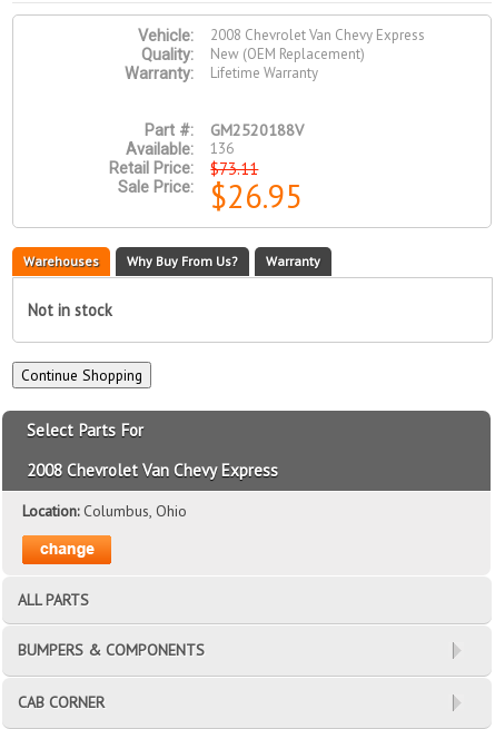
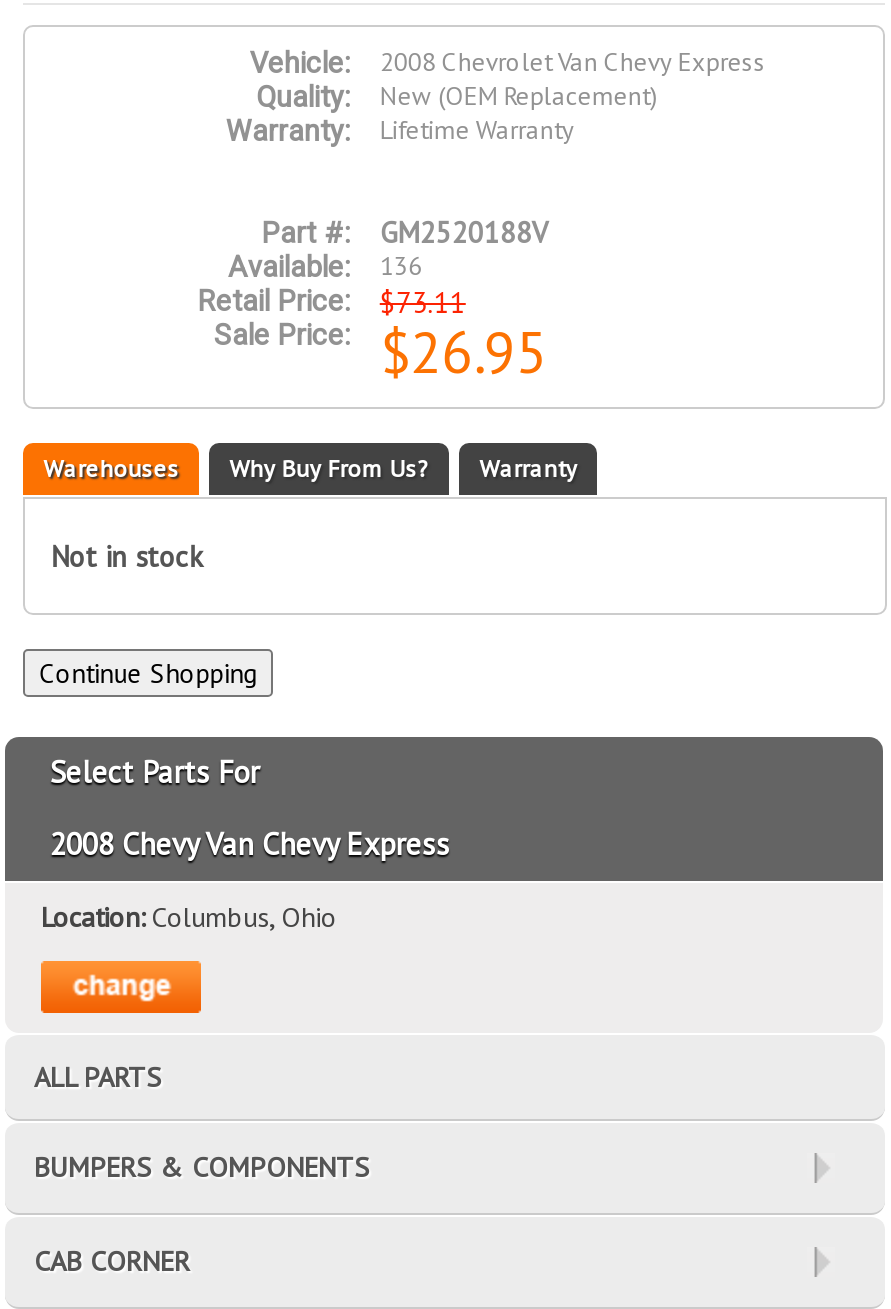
[27,460,279,481] 2008 Chevrolet Van Chevy Express -> [50,825,450,863] 2008 Chevy Van Chevy Express

